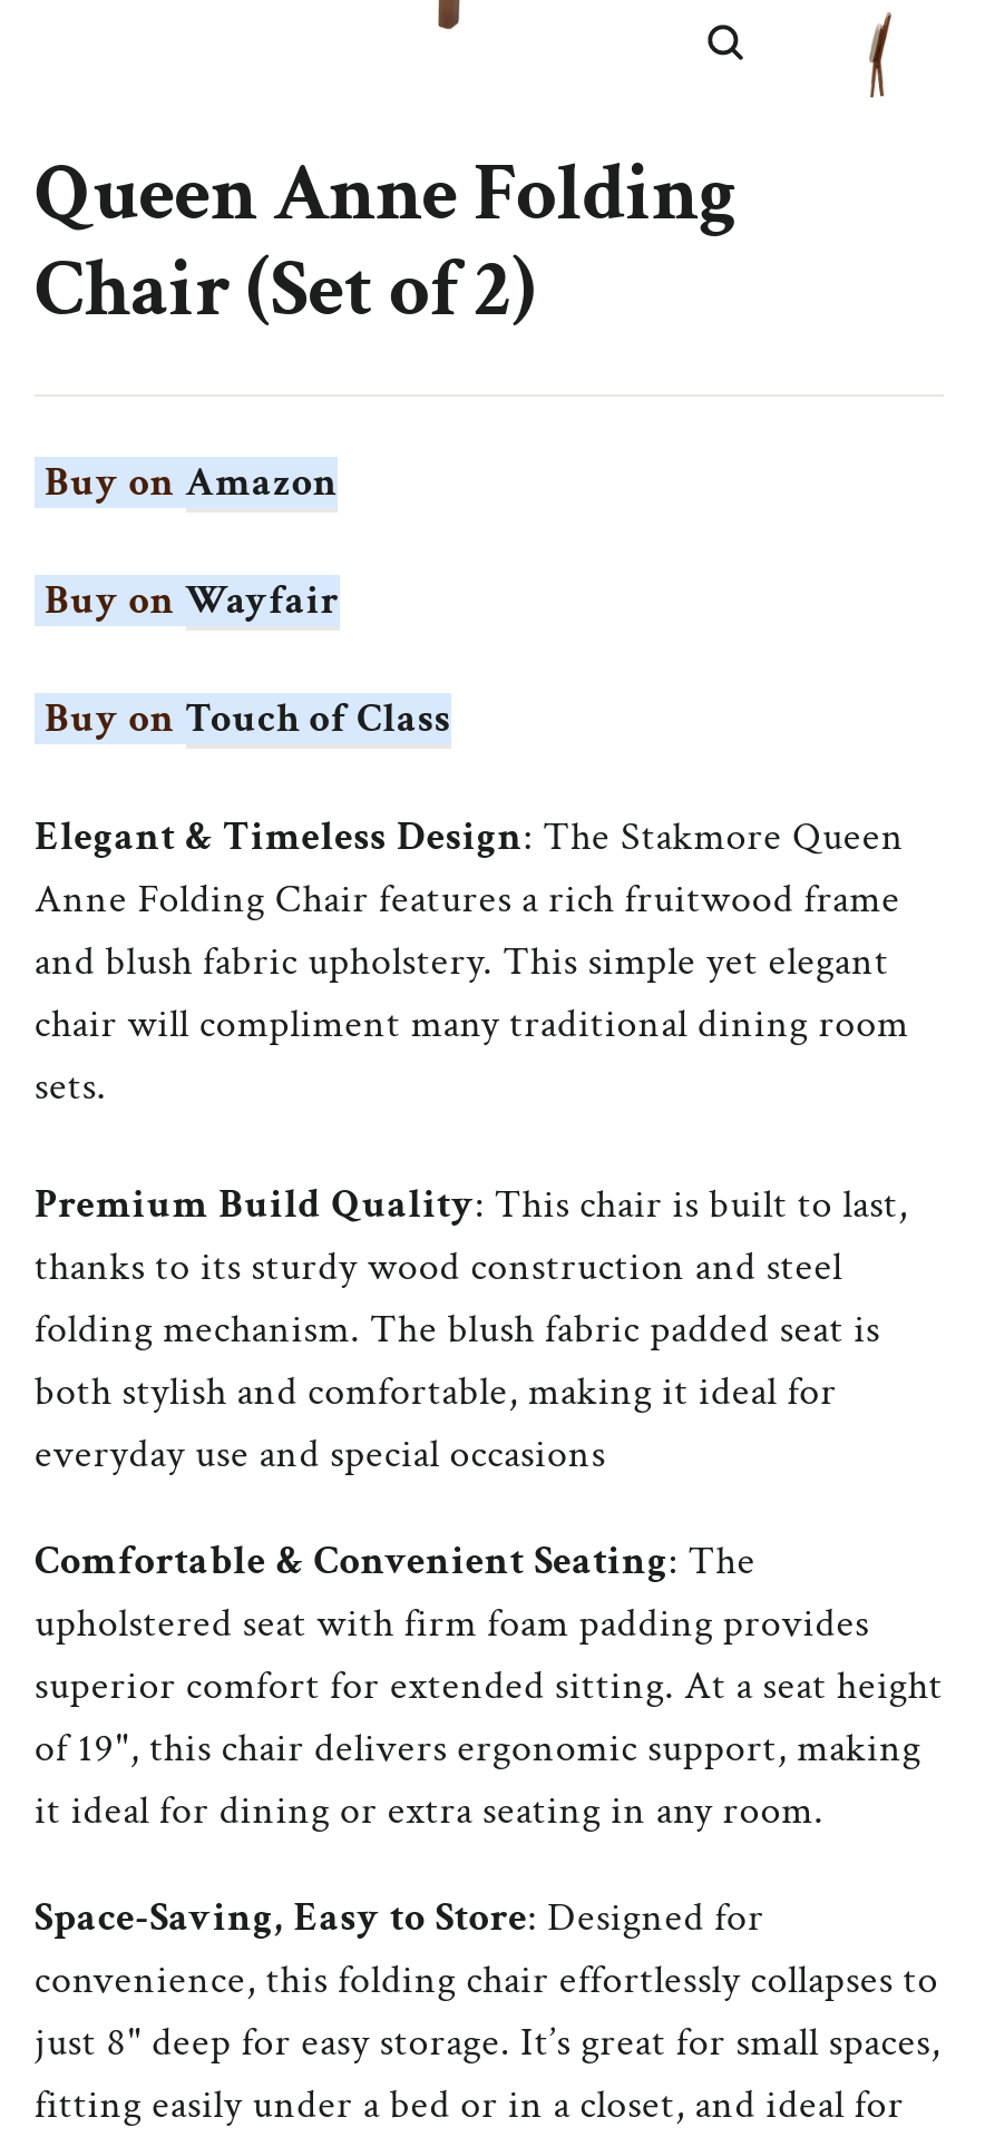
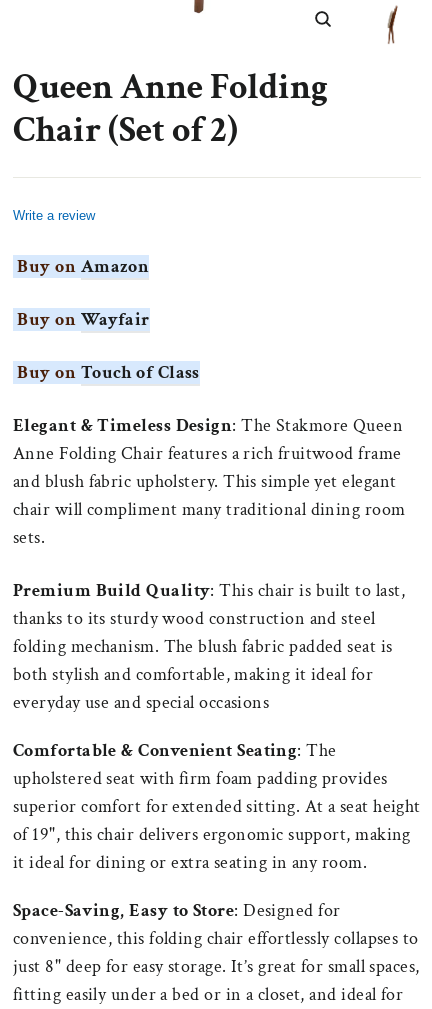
none -> [13,208,95,223] Write a review

